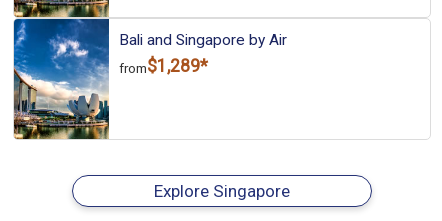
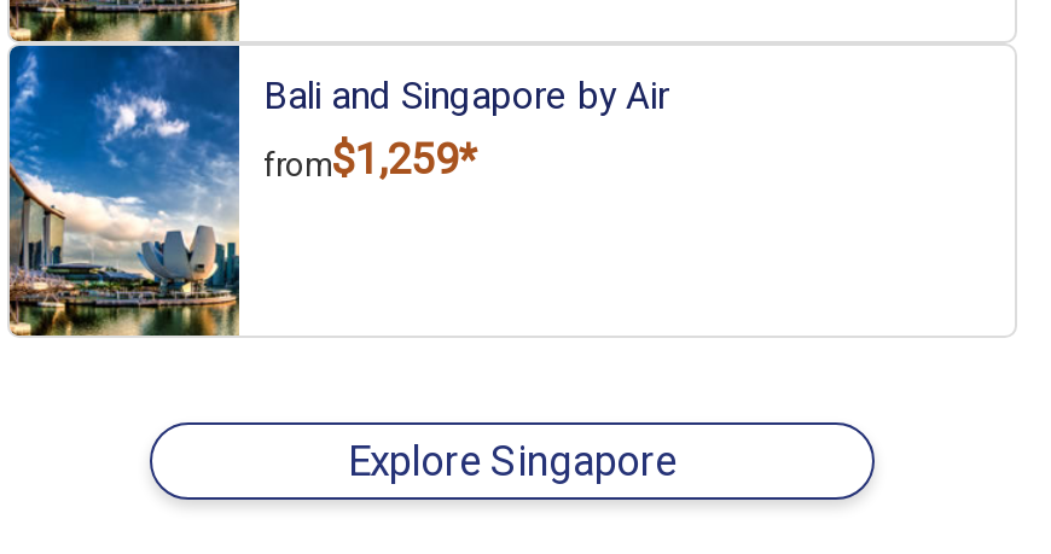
[119,56,208,76] from$1,289* -> [263,135,478,183] from$1,259*

